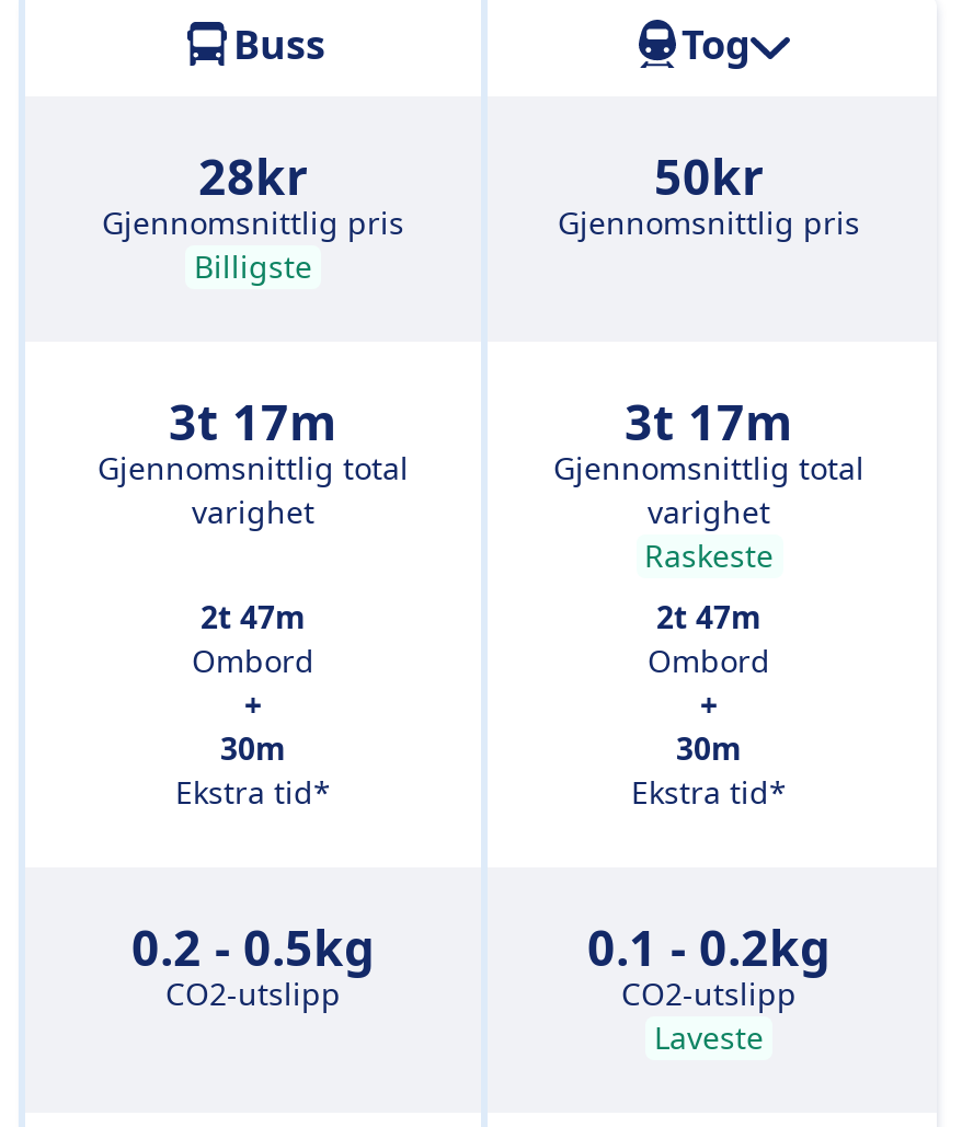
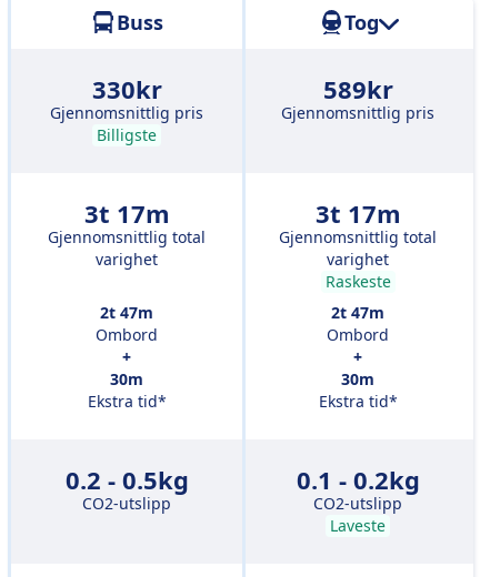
[198,142,308,208] 28kr -> [92,72,162,105] 330kr
[654,142,764,208] 50kr -> [323,72,393,105] 589kr

